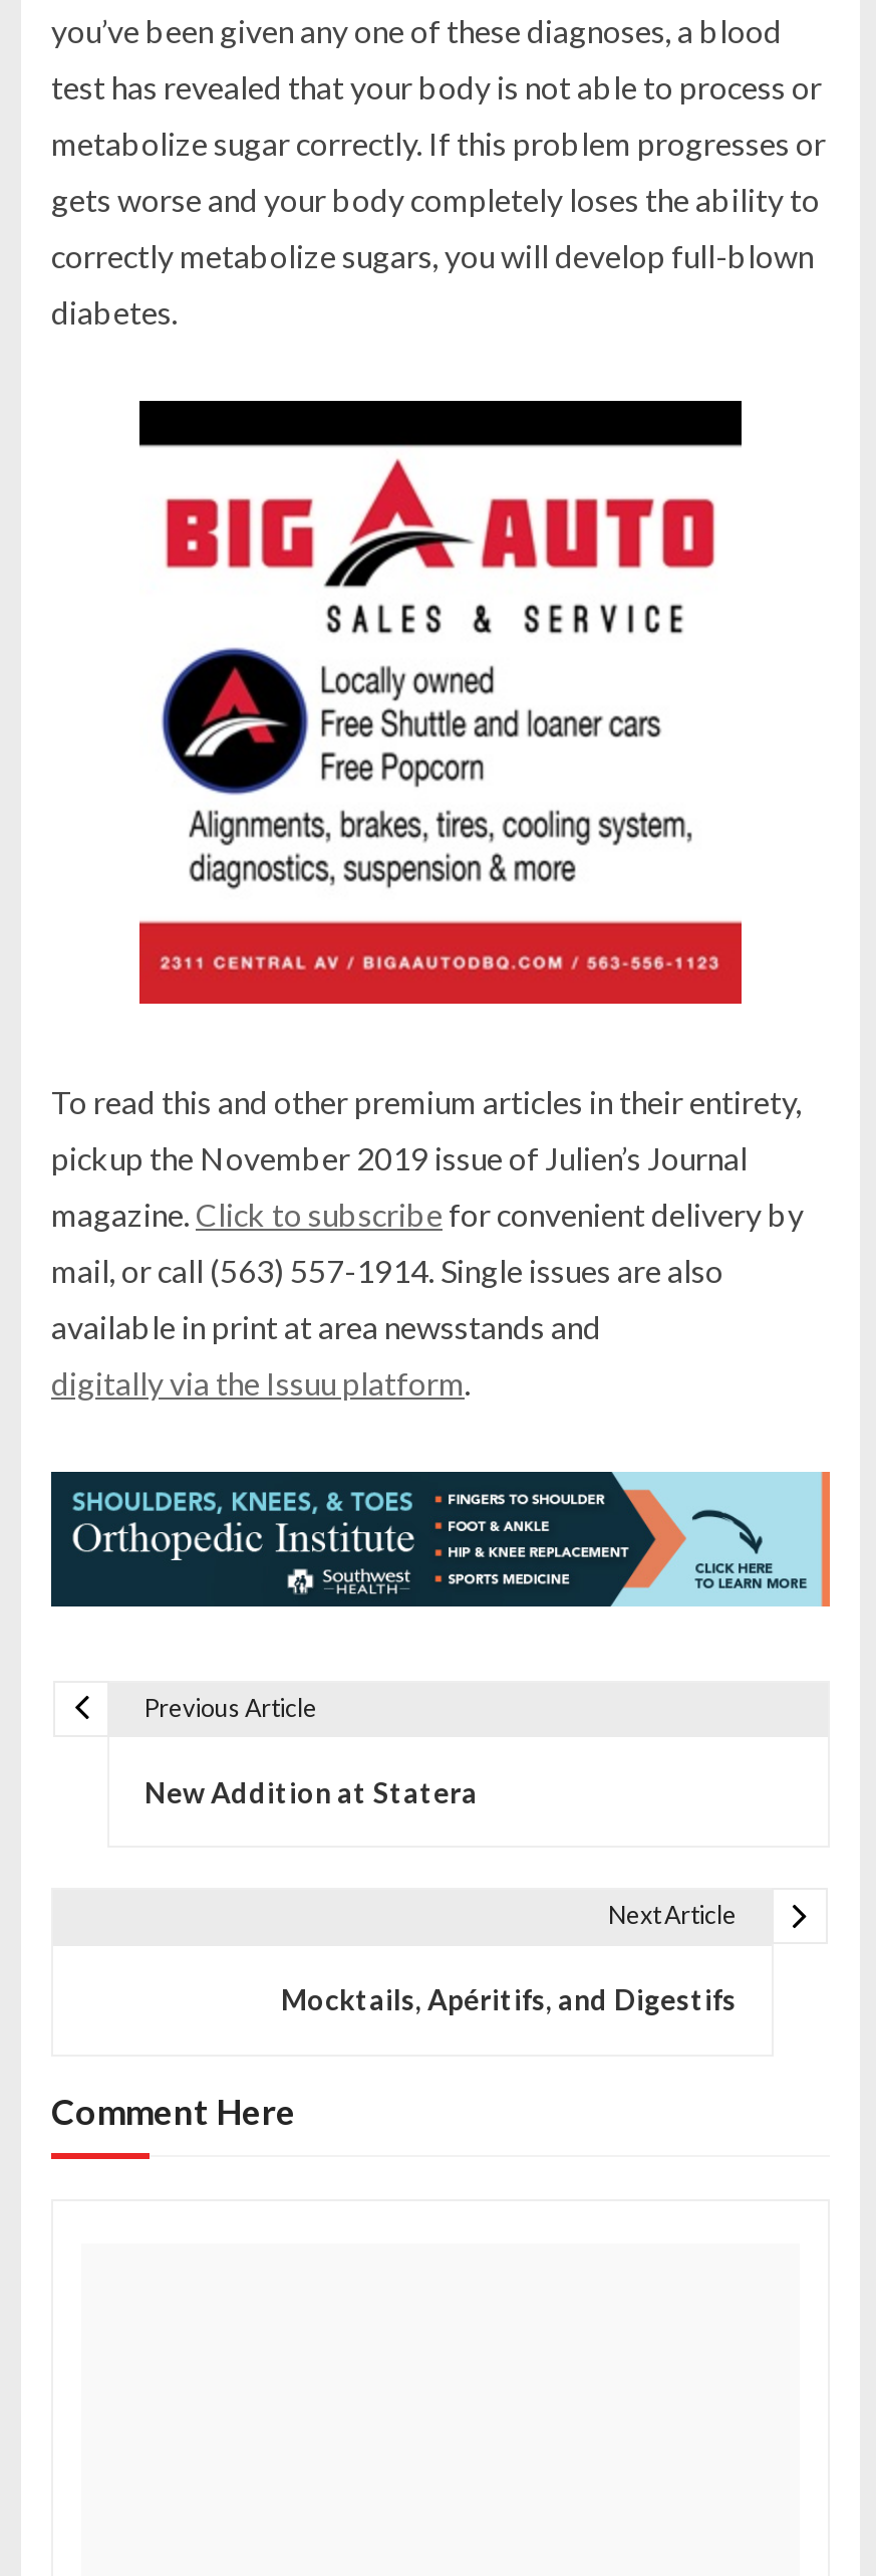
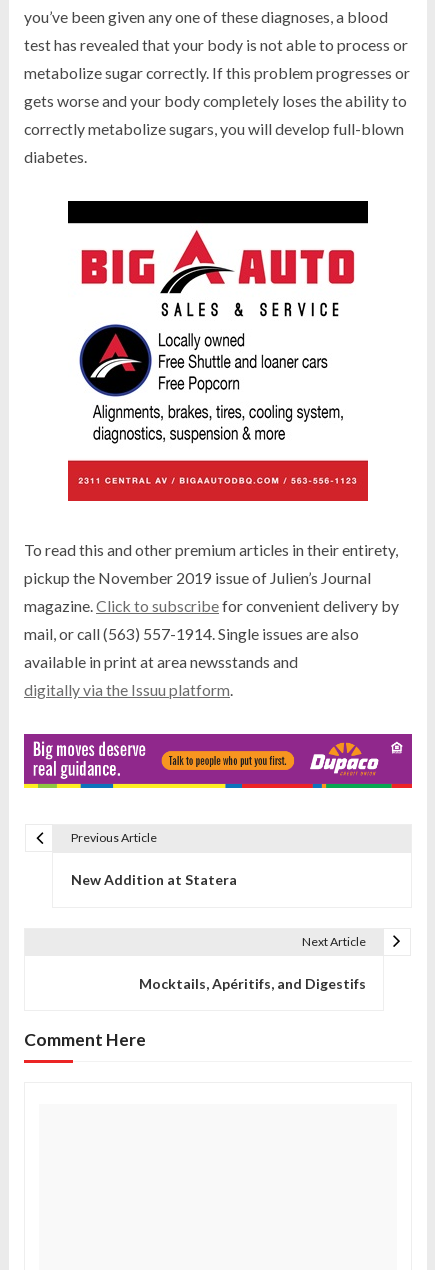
[49,1470,830,1611] [image] -> [23,733,412,789] [image]

